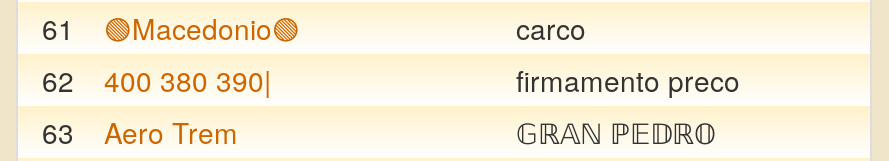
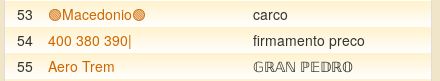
[42,8,74,48] 61 -> [17,4,33,24] 53
[42,60,74,100] 62 -> [17,30,33,50] 54
[42,112,238,152] 63 Aero Trem -> [17,56,115,76] 55 Aero Trem

